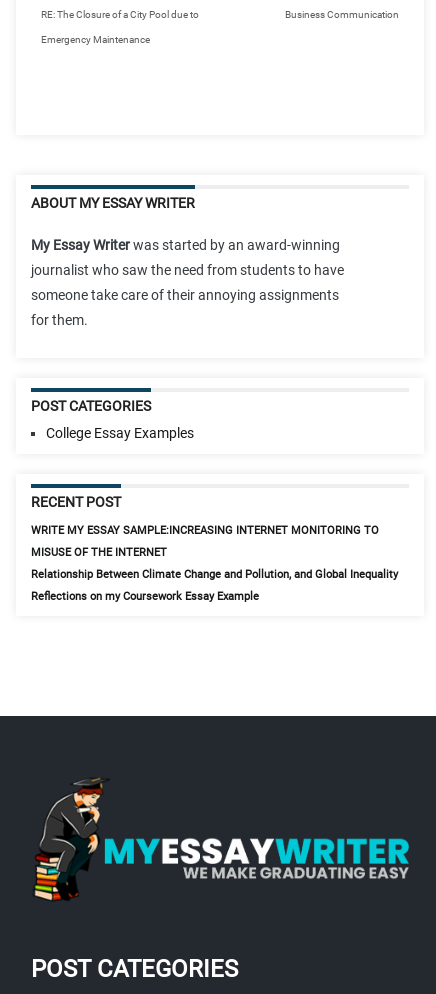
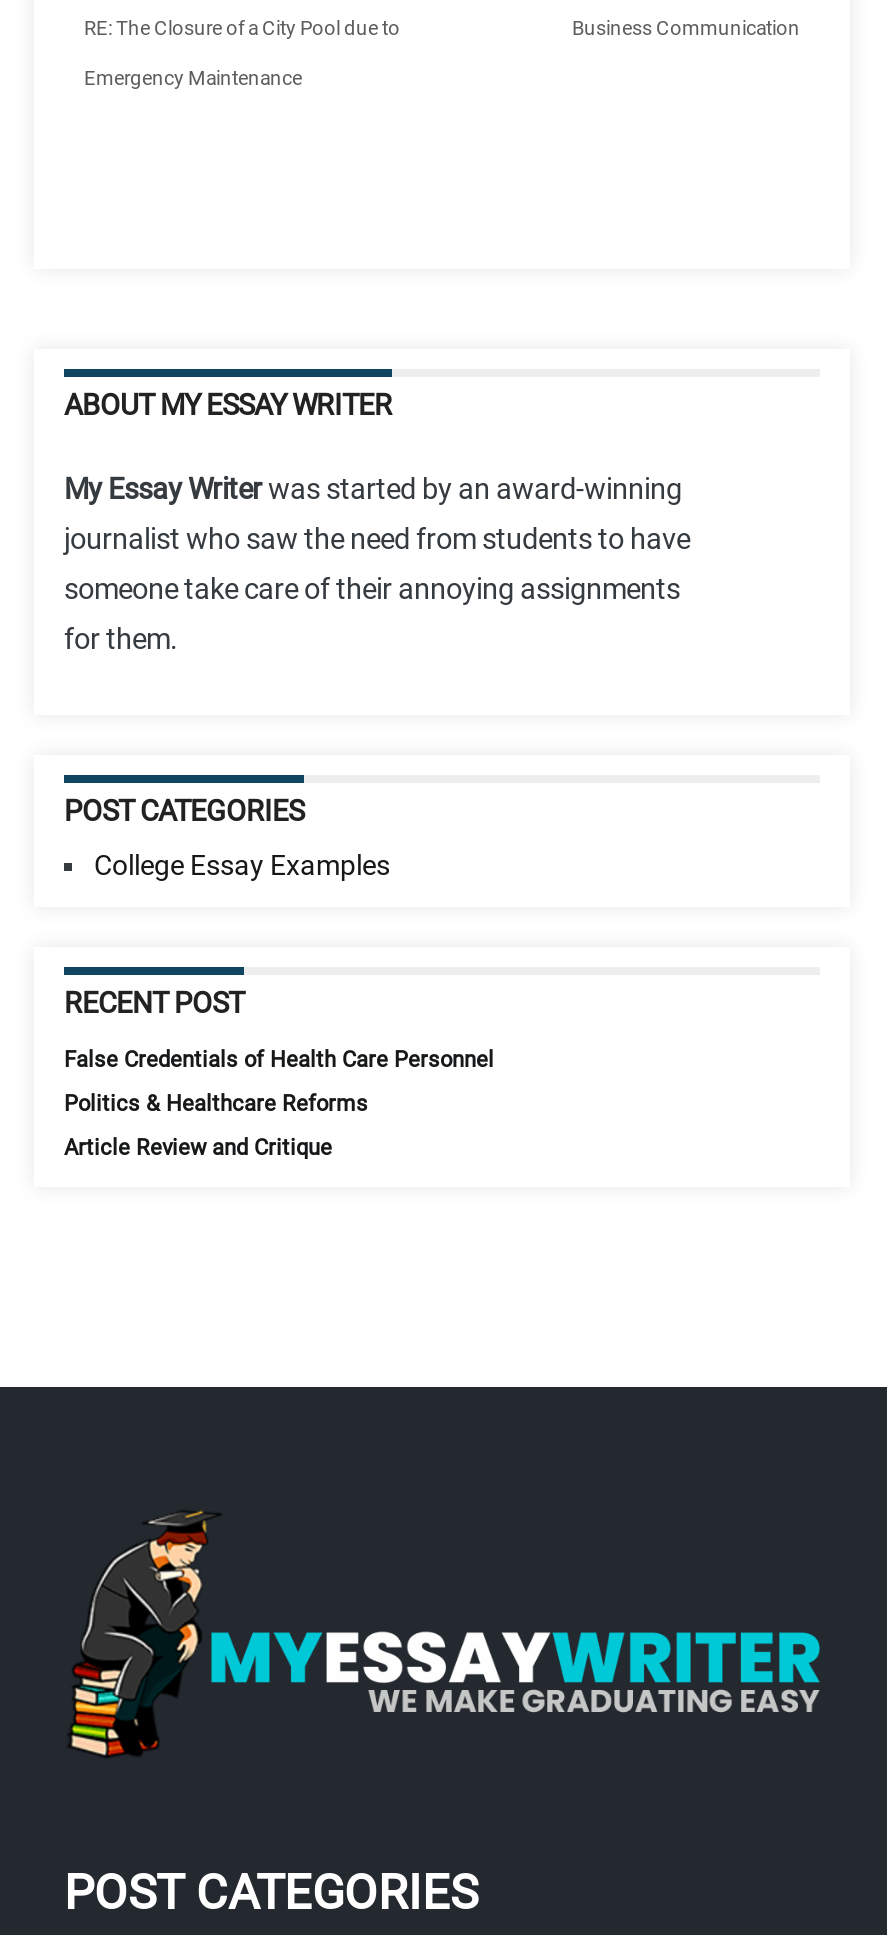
[31,524,398,603] WRITE MY ESSAY SAMPLE:INCREASING INTERNET MONITORING TO | MISUSE OF THE INTERNET | Relationship Between Climate Change and Pollution, and Global Inequality | Reflections on my Coursework Essay Example -> [64,1046,494,1160] False Credentials of Health Care Personnel | Politics & Healthcare Reforms | Article Review and Critique

